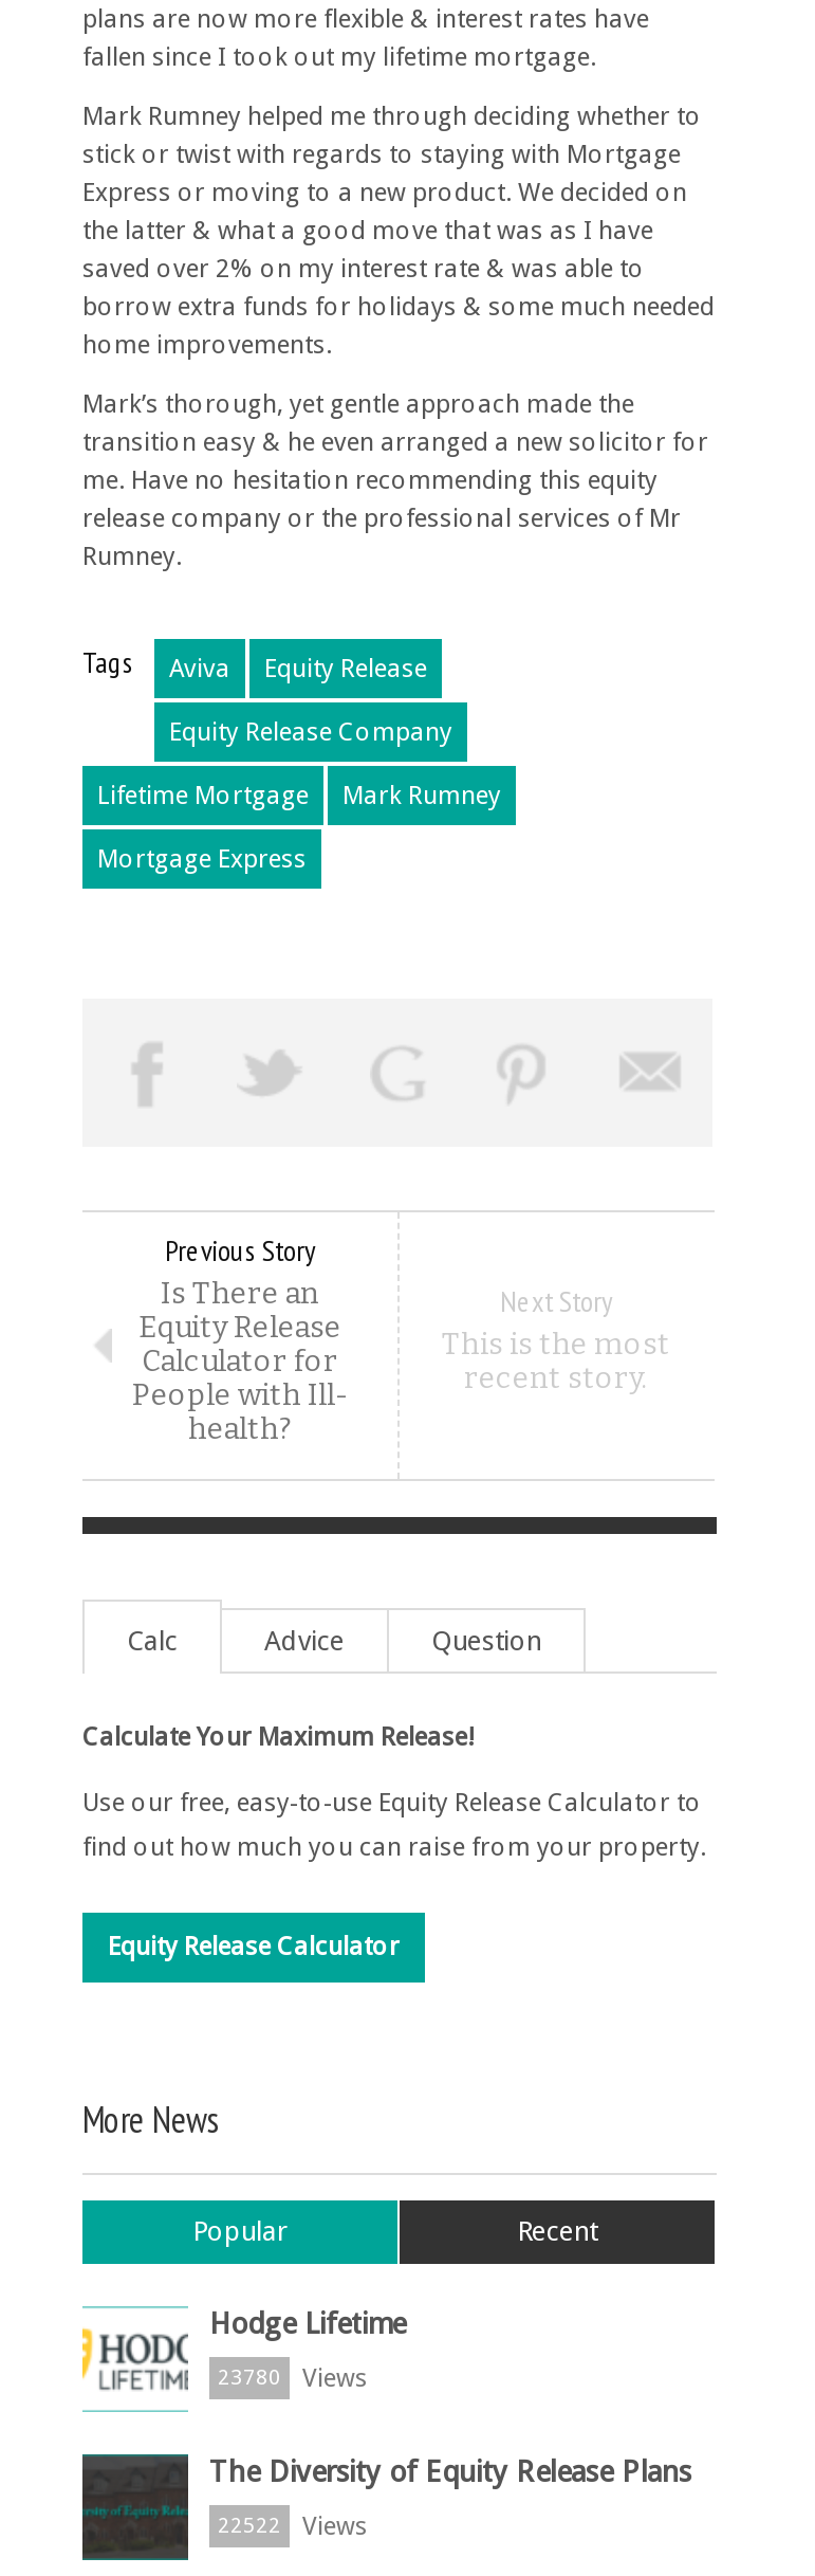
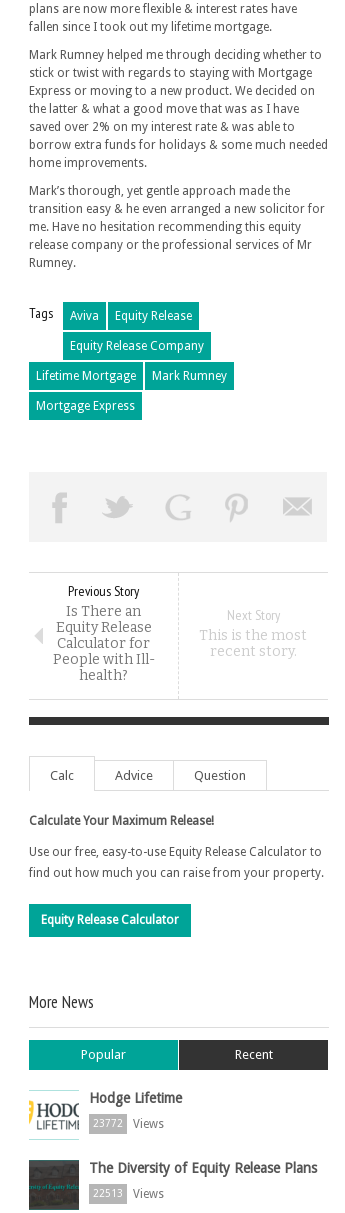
[218,2364,368,2393] 23780 Views -> [93,1117,164,1131] 23772 Views
[218,2512,368,2542] 22522 Views -> [93,1187,164,1201] 22513 Views

